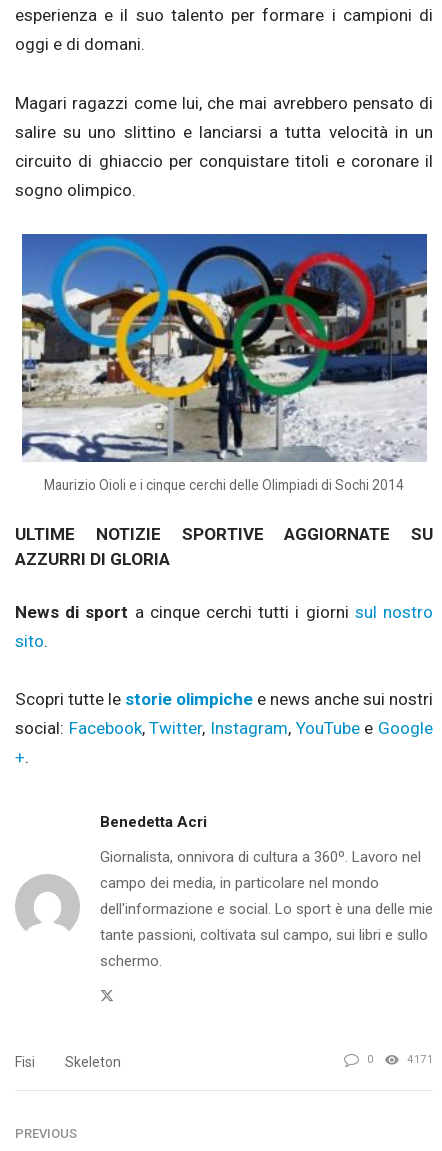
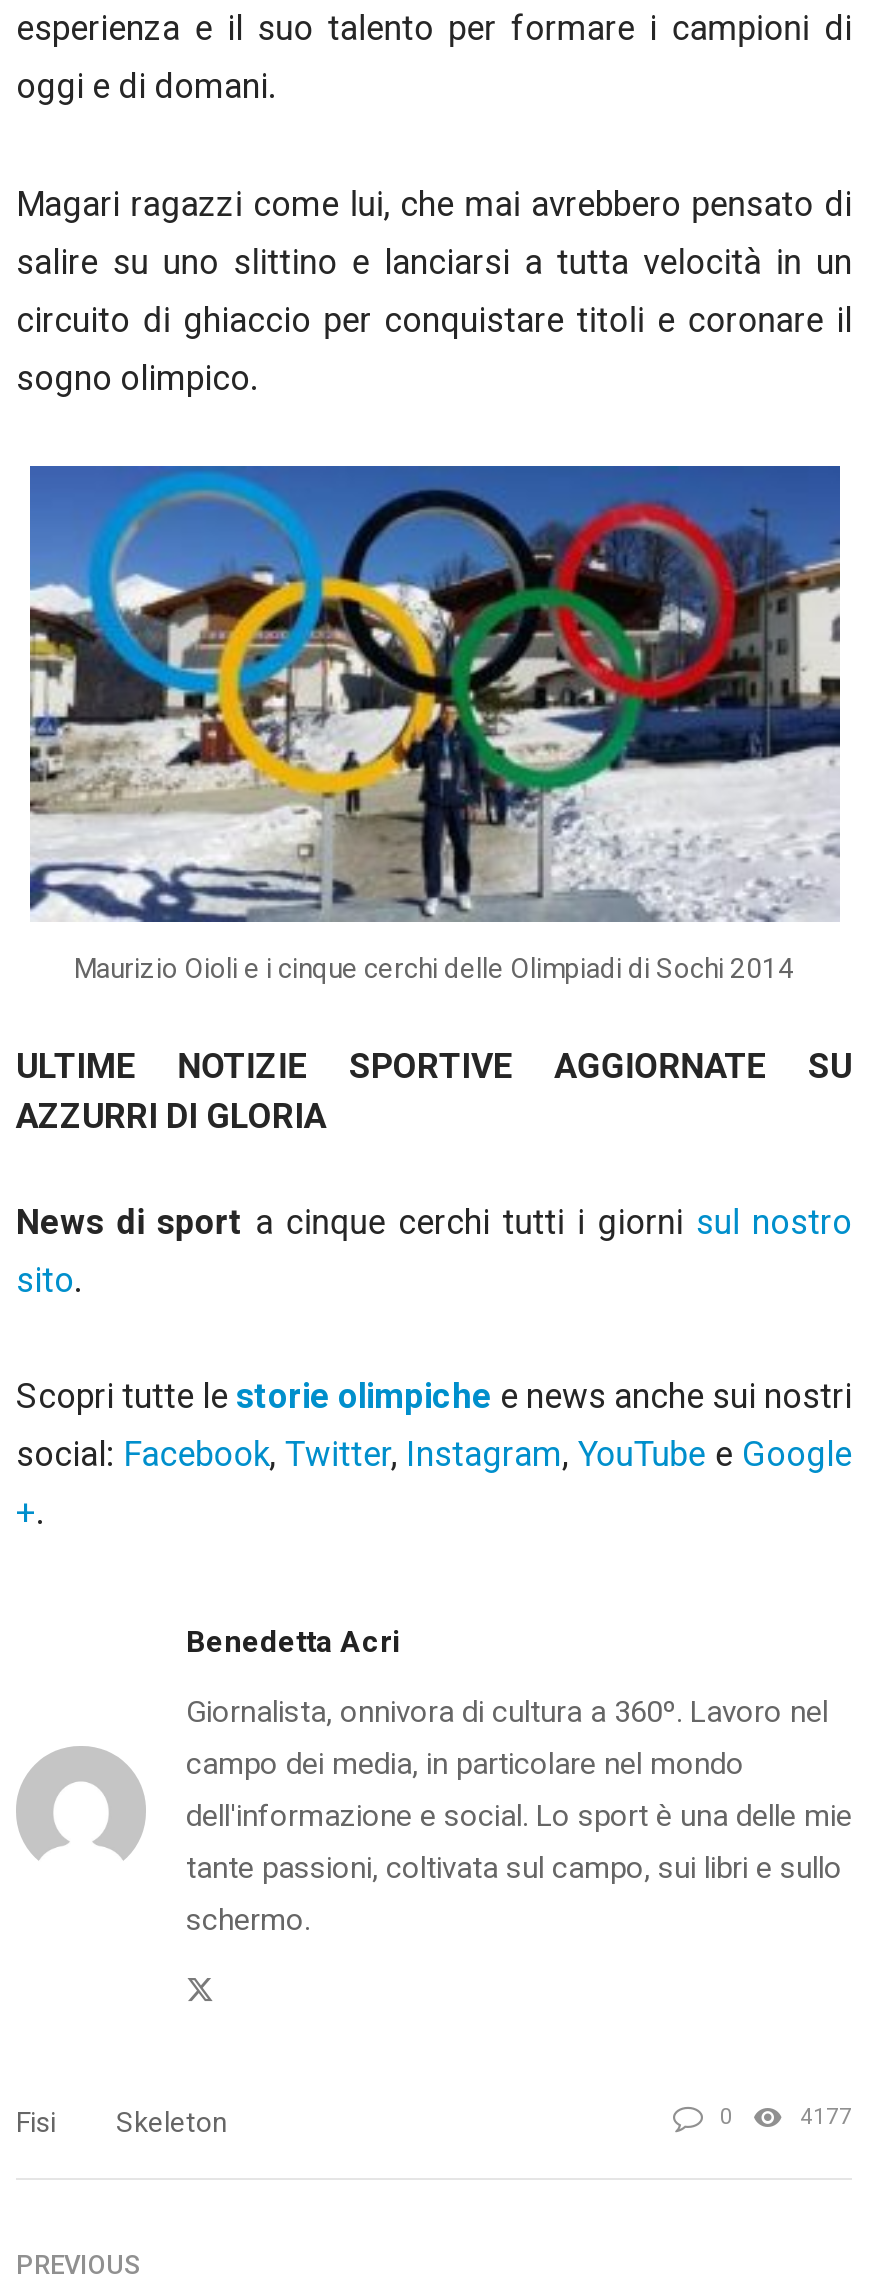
[407,1053,433,1066] 4171 -> [800,2105,852,2131] 4177

